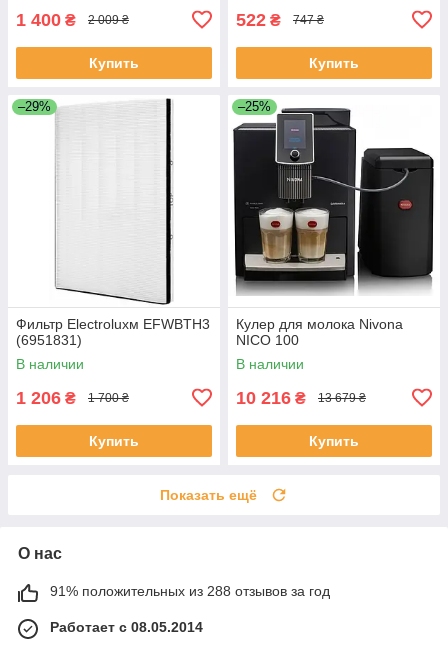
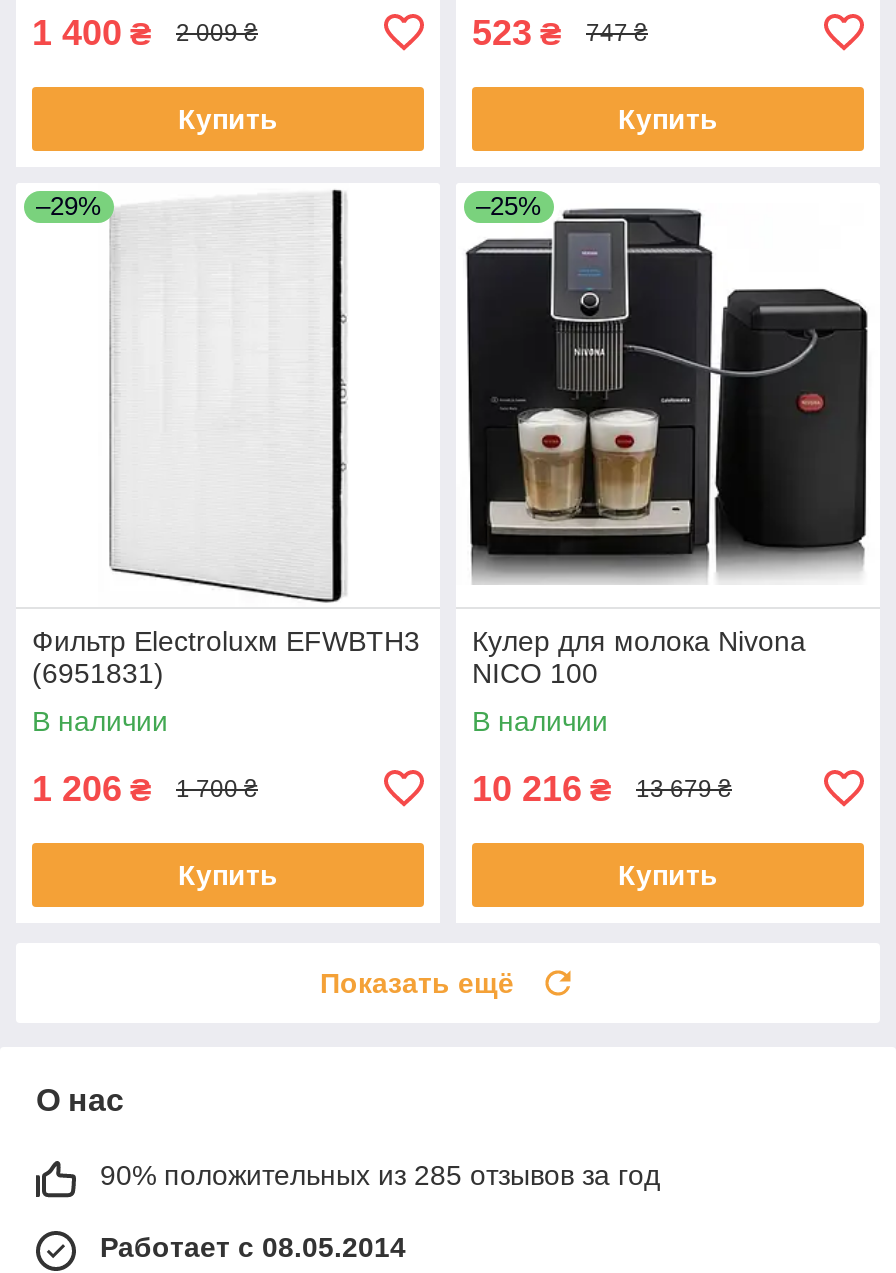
[236,10,281,30] 522 ₴ -> [472,13,562,53] 523 ₴
[50,583,330,599] 91% положительных из 288 отзывов за год -> [100,1159,660,1191] 90% положительных из 285 отзывов за год

